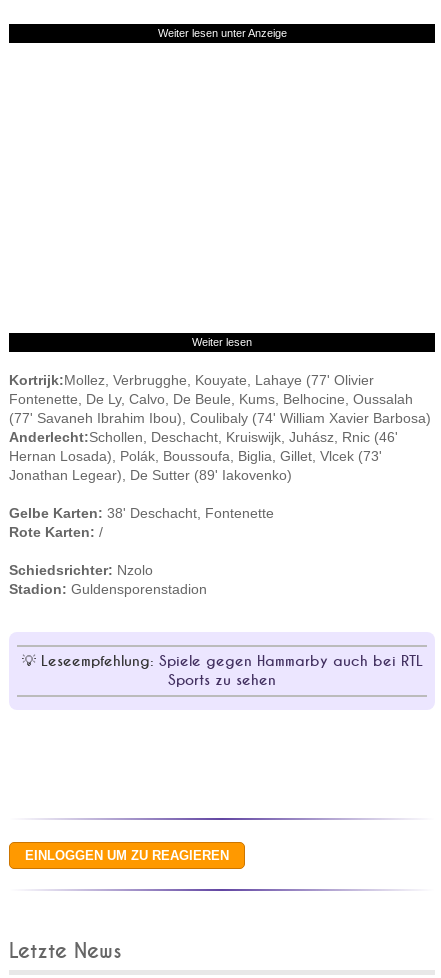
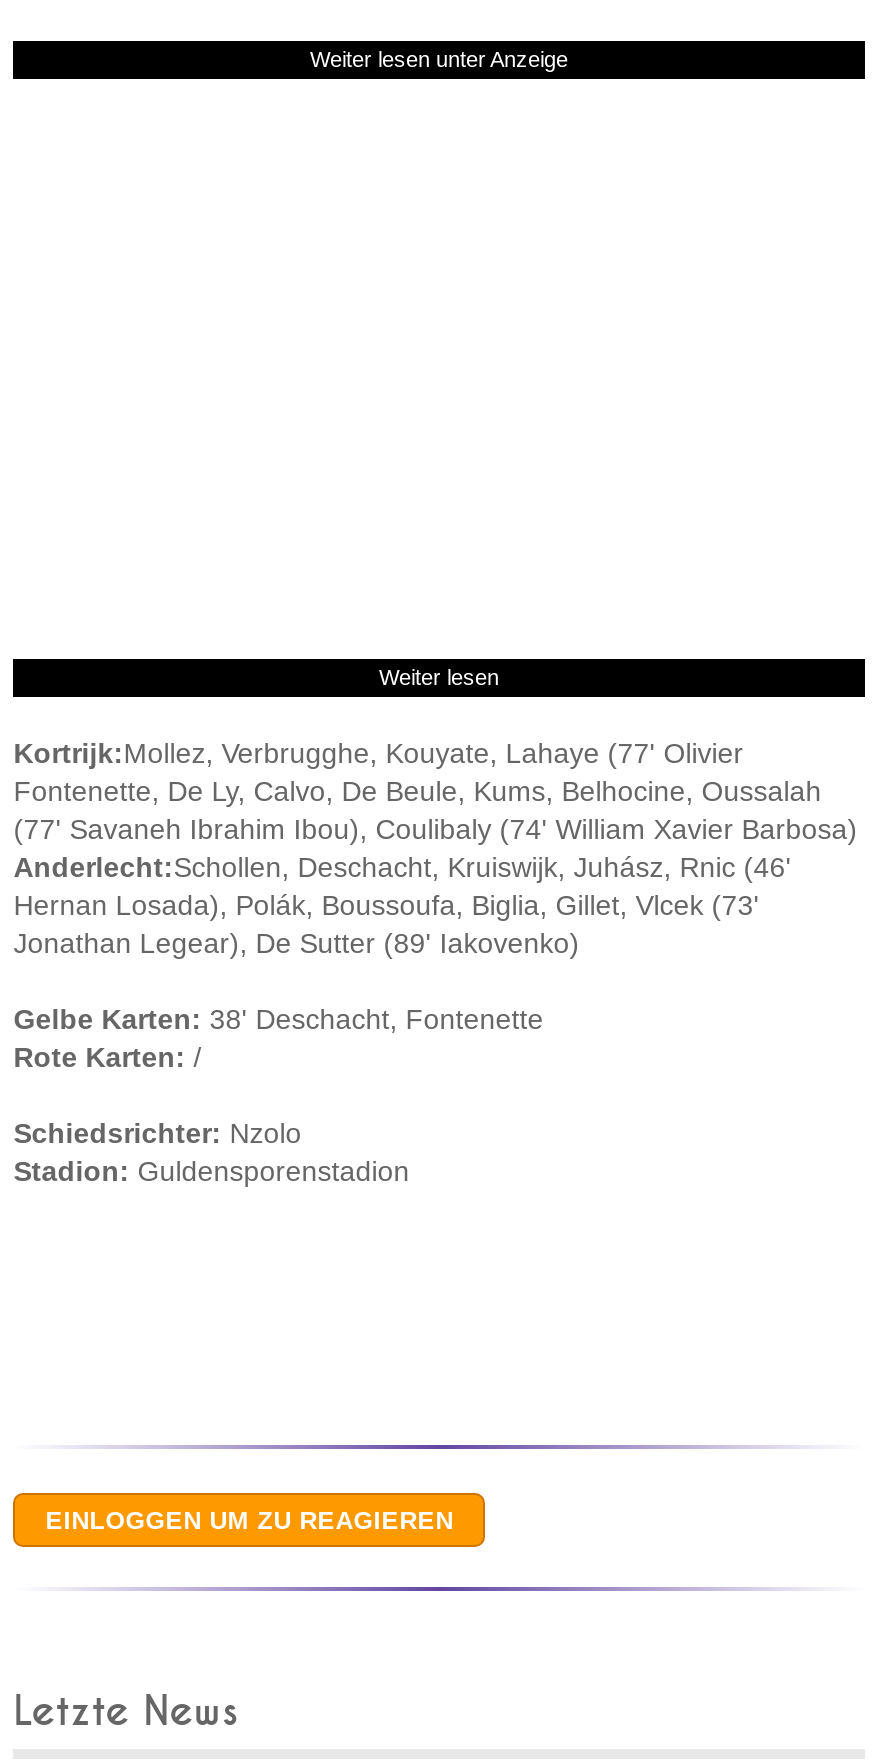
[40,654,422,688] Leseempfehlung: Spiele gegen Hammarby auch bei RTL | Sports zu sehen -> none

